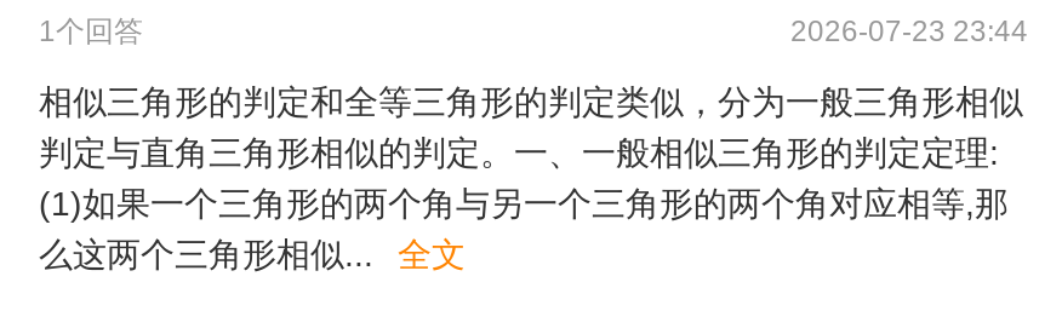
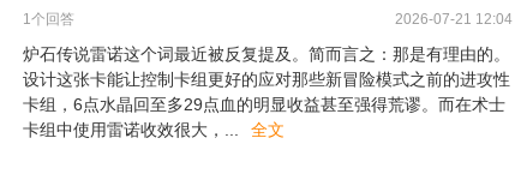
[790,15,1028,48] 2026-07-23 23:44 -> [395,11,513,28] 2026-07-21 12:04
[39,82,1023,273] 相似三角形的判定和全等三角形的判定类似，分为一般三角形相似 | 判定与直角三角形相似的判定。一、一般相似三角形的判定定理: | (1)如果一个三角形的两个角与另一个三角形的两个角对应相等,那 | 么这两个三角形相似... -> [23,44,510,139] 炉石传说雷诺这个词最近被反复提及。简而言之：那是有理由的。 | 设计这张卡能让控制卡组更好的应对那些新冒险模式之前的进攻性 | 卡组，6点水晶回至多29点血的明显收益甚至强得荒谬。而在术士 | 卡组中使用雷诺收效很大，...

